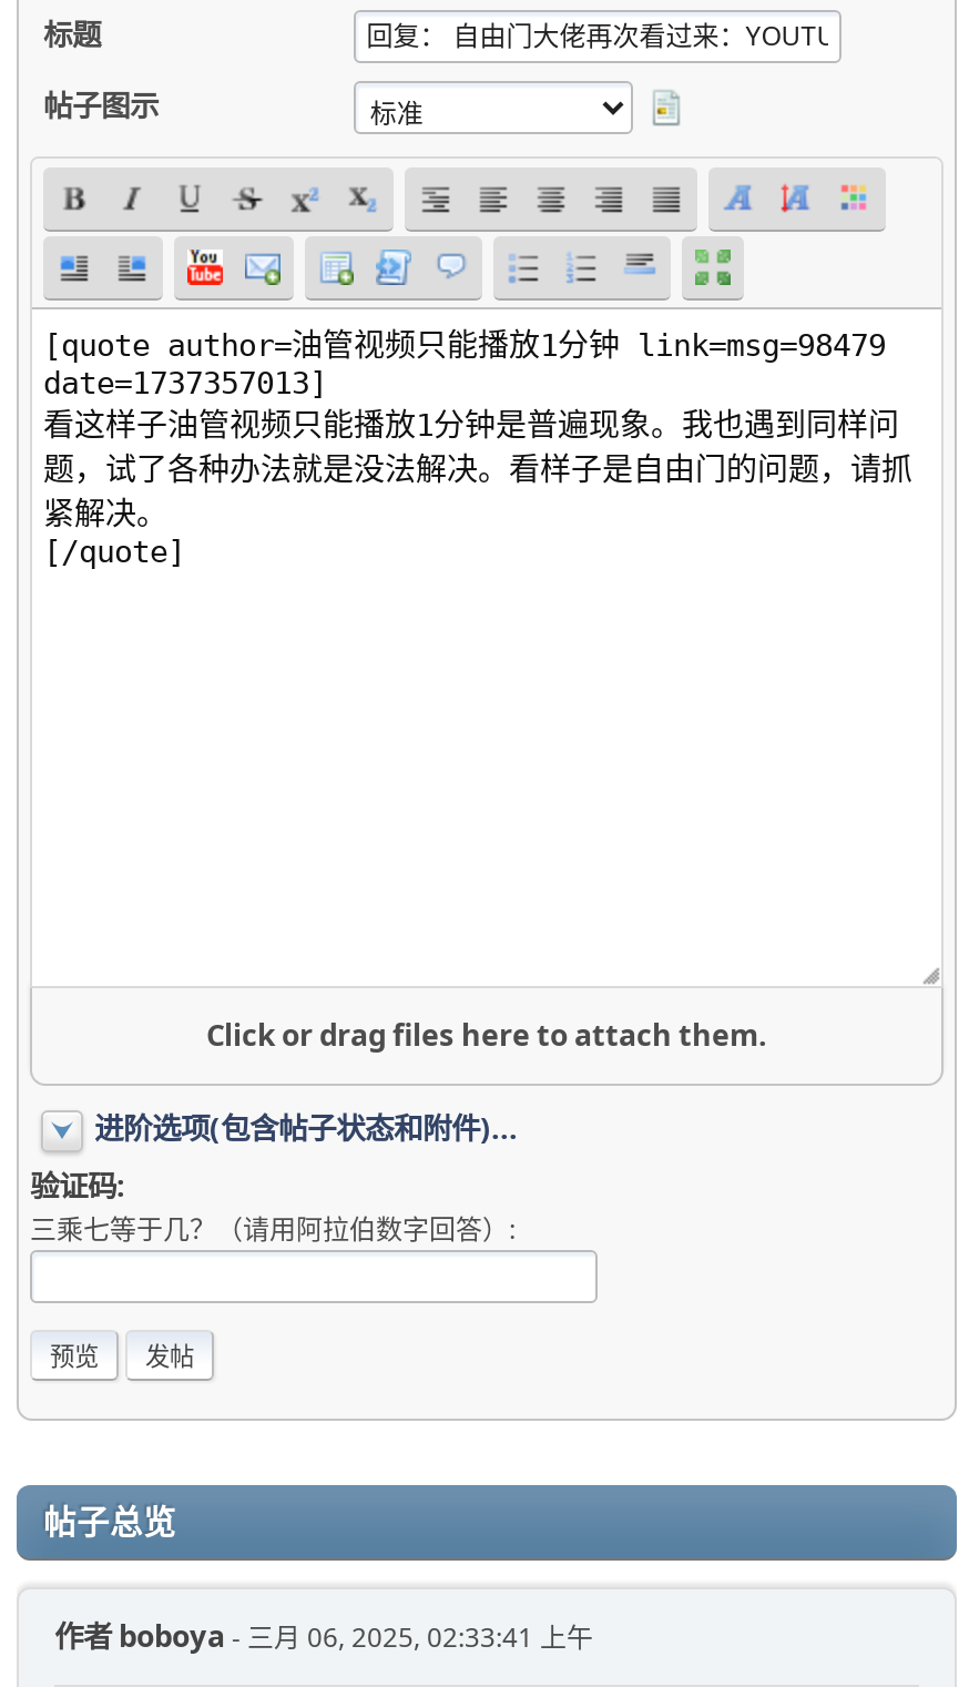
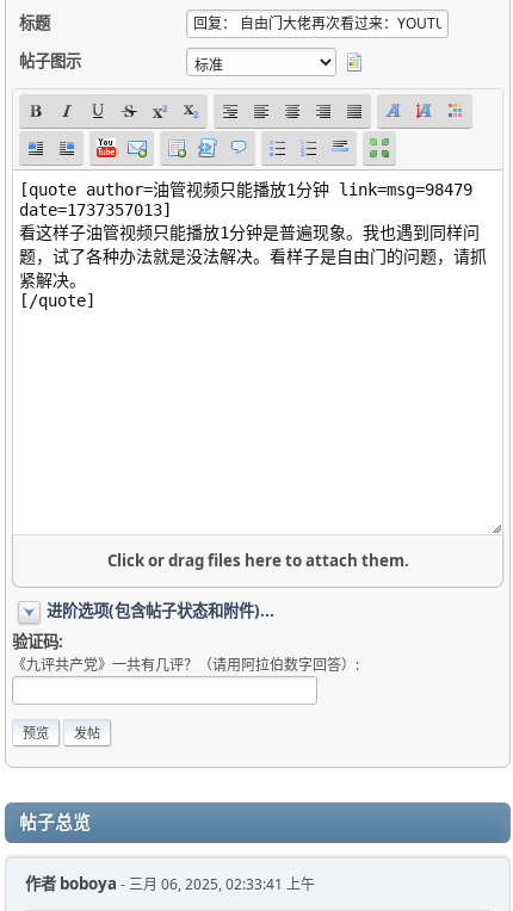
[30,1210,516,1248] 三乘七等于几？（请用阿拉伯数字回答）: -> [12,655,359,675] 《九评共产党》一共有几评？（请用阿拉伯数字回答）:

